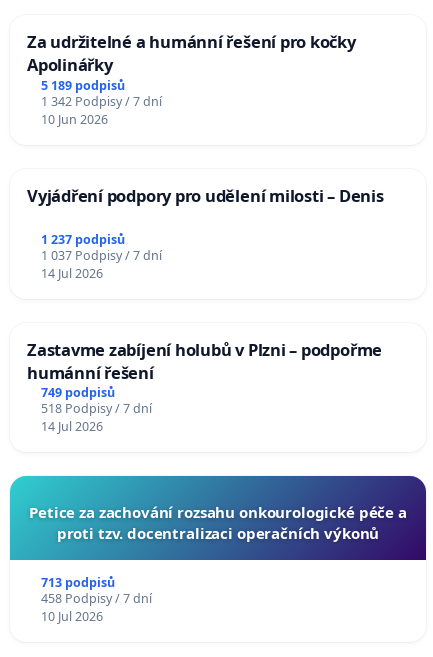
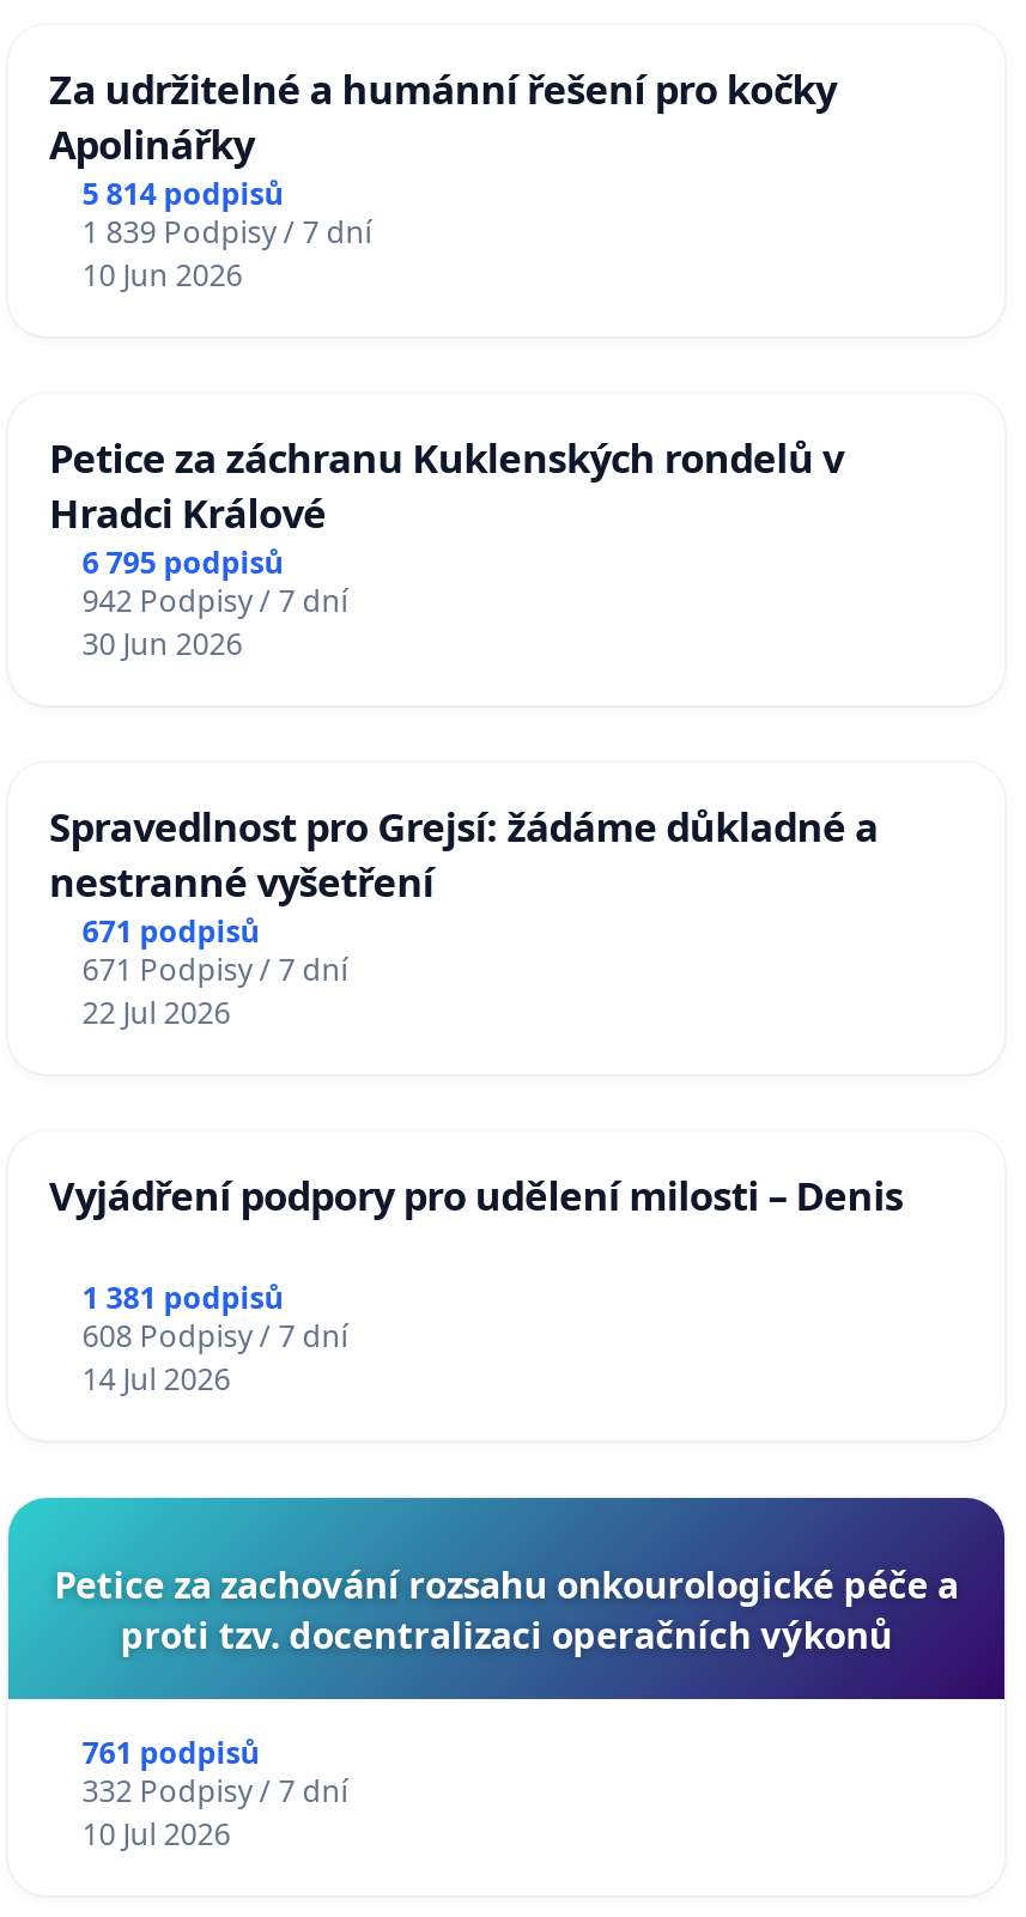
[41,77,125,94] 5 189 podpisů -> [82,173,283,214] 5 814 podpisů
[41,93,162,110] 1 342 Podpisy / 7 dní -> [82,211,372,252] 1 839 Podpisy / 7 dní
none -> [49,429,878,1032] Petice za záchranu Kuklenských rondelů v | Hradci Králové | 6 795 podpisů | 942 Podpisy / 7 dní | 30 Jun 2026 | Spravedlnost pro Grejsí: žádáme důkladné a | nestranné vyšetření | 671 podpisů | 671 Podpisy / 7 dní | 22 Jul 2026
moved [27,184,384,207] -> [49,1166,903,1221]: Vyjádření podpory pro udělení milosti – Denis
[27,231,382,417] 1 237 podpisů | 1 037 Podpisy / 7 dní | 14 Jul 2026 | Zastavme zabíjení holubů v Plzni – podpořme | humánní řešení | 749 podpisů | 518 Podpisy / 7 dní -> [82,1278,348,1357] 1 381 podpisů | 608 Podpisy / 7 dní
[41,574,115,591] 713 podpisů -> [82,1733,259,1774] 761 podpisů
[41,590,152,607] 458 Podpisy / 7 dní -> [82,1772,348,1812] 332 Podpisy / 7 dní

